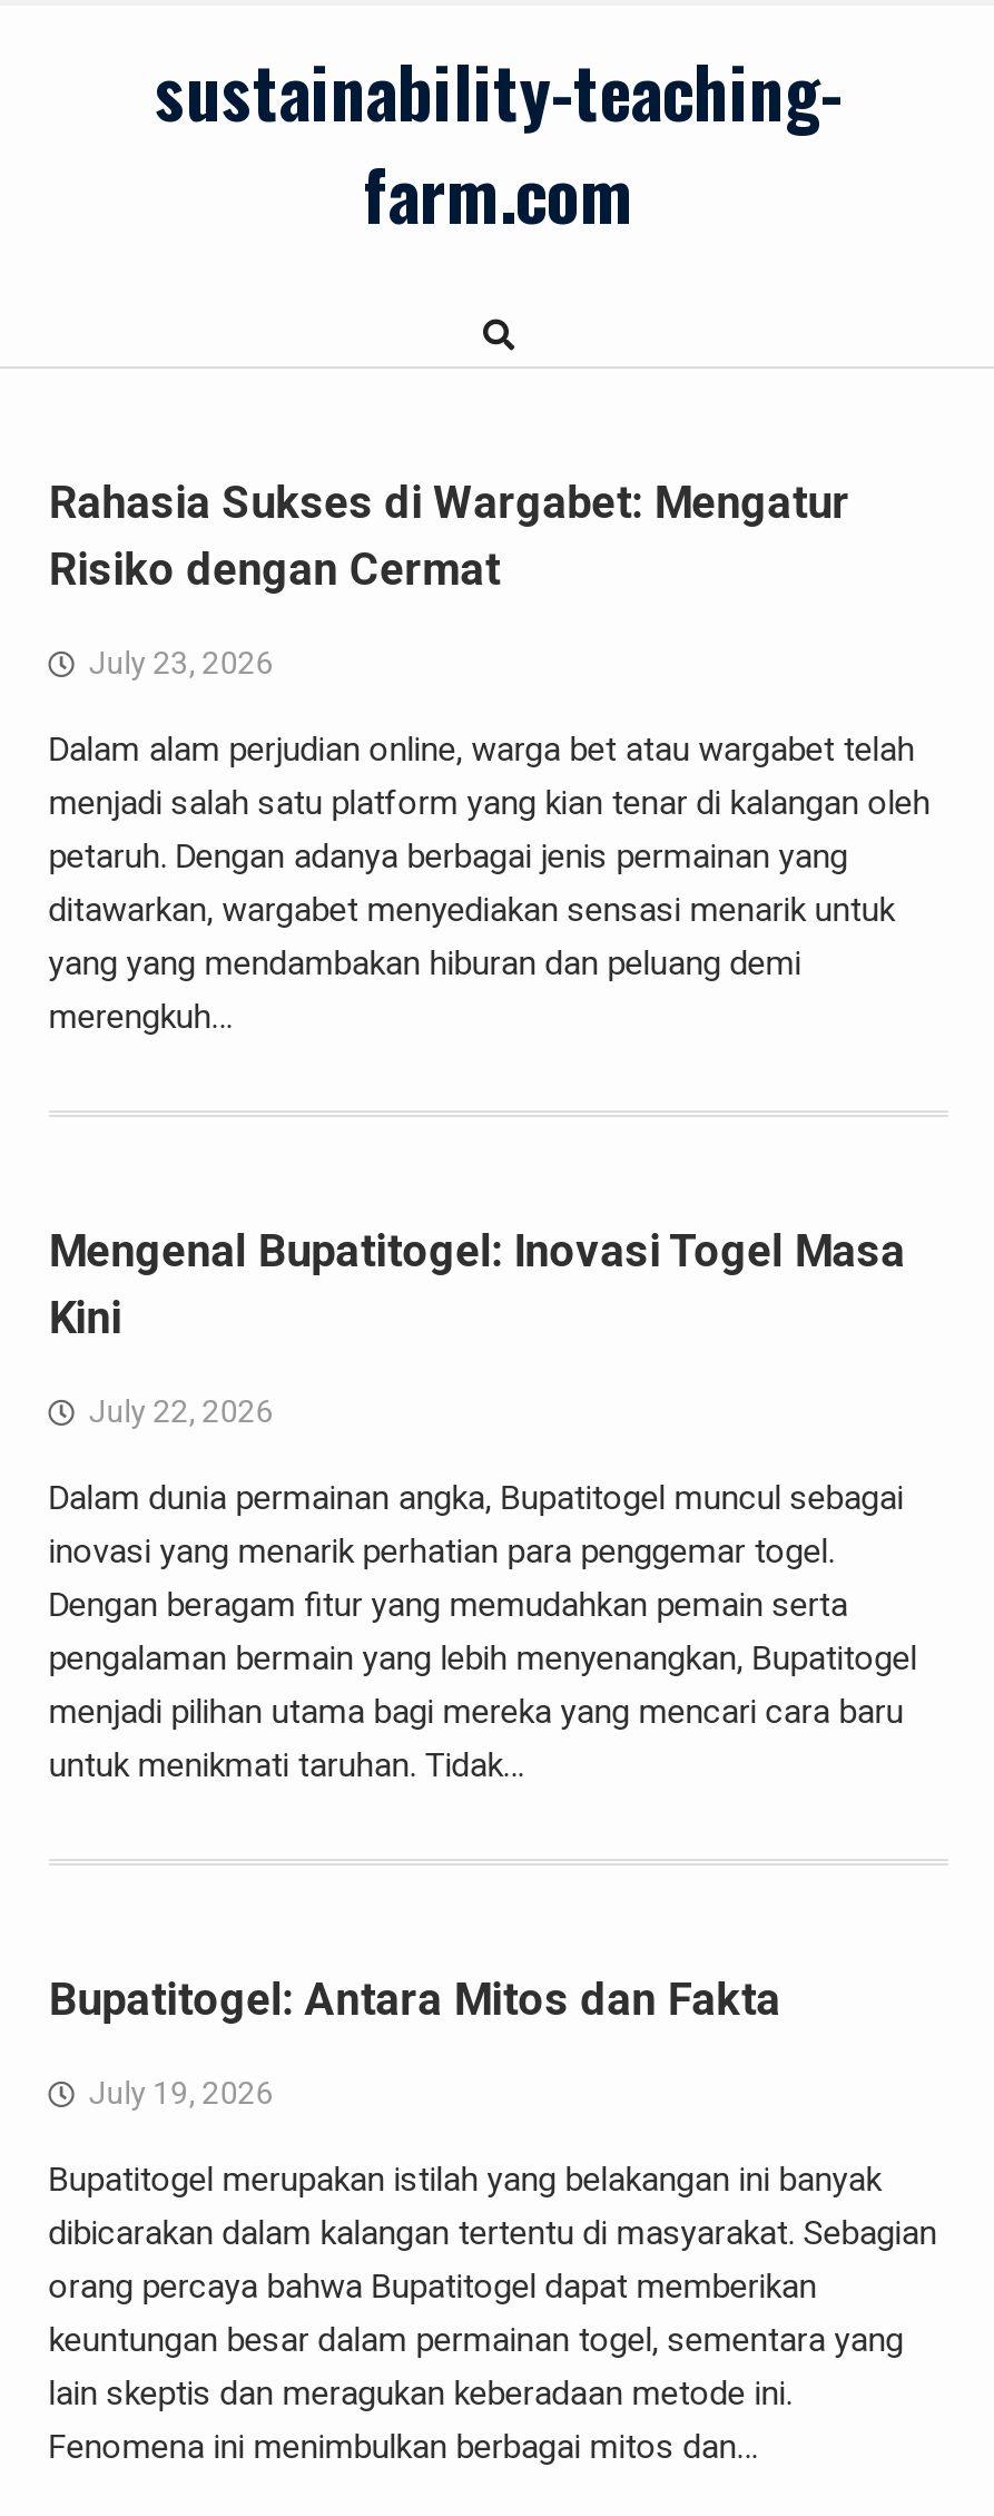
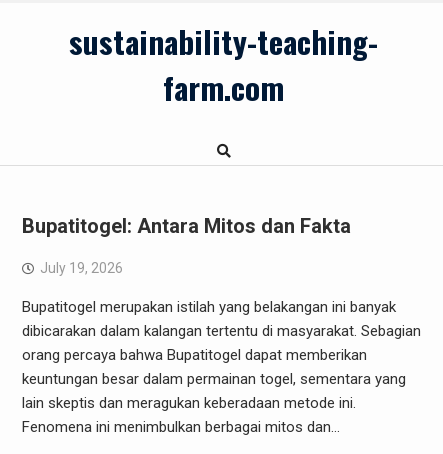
[48,476,930,1037] Rahasia Sukses di Wargabet: Mengatur | Risiko dengan Cermat | July 23, 2026 | Dalam alam perjudian online, warga bet atau wargabet telah | menjadi salah satu platform yang kian tenar di kalangan oleh | petaruh. Dengan adanya berbagai jenis permainan yang | ditawarkan, wargabet menyediakan sensasi menarik untuk | yang yang mendambakan hiburan dan peluang demi | merengkuh… -> none
[48,1224,917,1785] Mengenal Bupatitogel: Inovasi Togel Masa | Kini | July 22, 2026 | Dalam dunia permainan angka, Bupatitogel muncul sebagai | inovasi yang menarik perhatian para penggemar togel. | Dengan beragam fitur yang memudahkan pemain serta | pengalaman bermain yang lebih menyenangkan, Bupatitogel | menjadi pilihan utama bagi mereka yang mencari cara baru | untuk menikmati taruhan. Tidak… -> none

